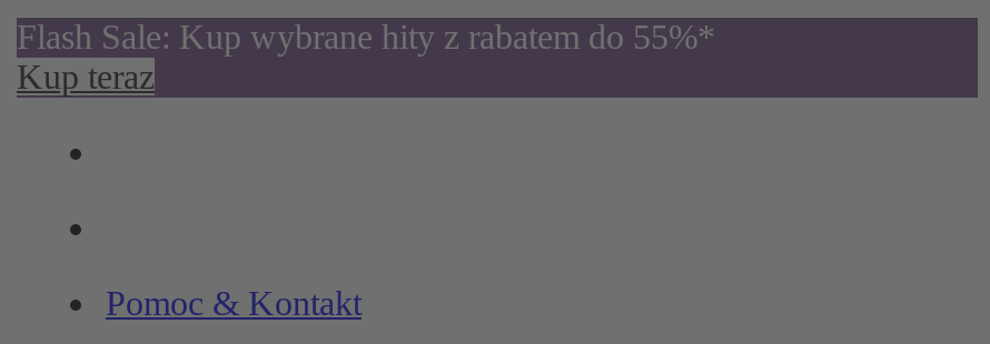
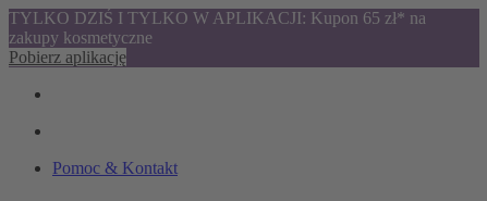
[17,18,715,95] Flash Sale: Kup wybrane hity z rabatem do 55%* | Kup teraz -> [9,9,426,66] TYLKO DZIŚ I TYLKO W APLIKACJI: Kupon 65 zł* na | zakupy kosmetyczne | Pobierz aplikację

